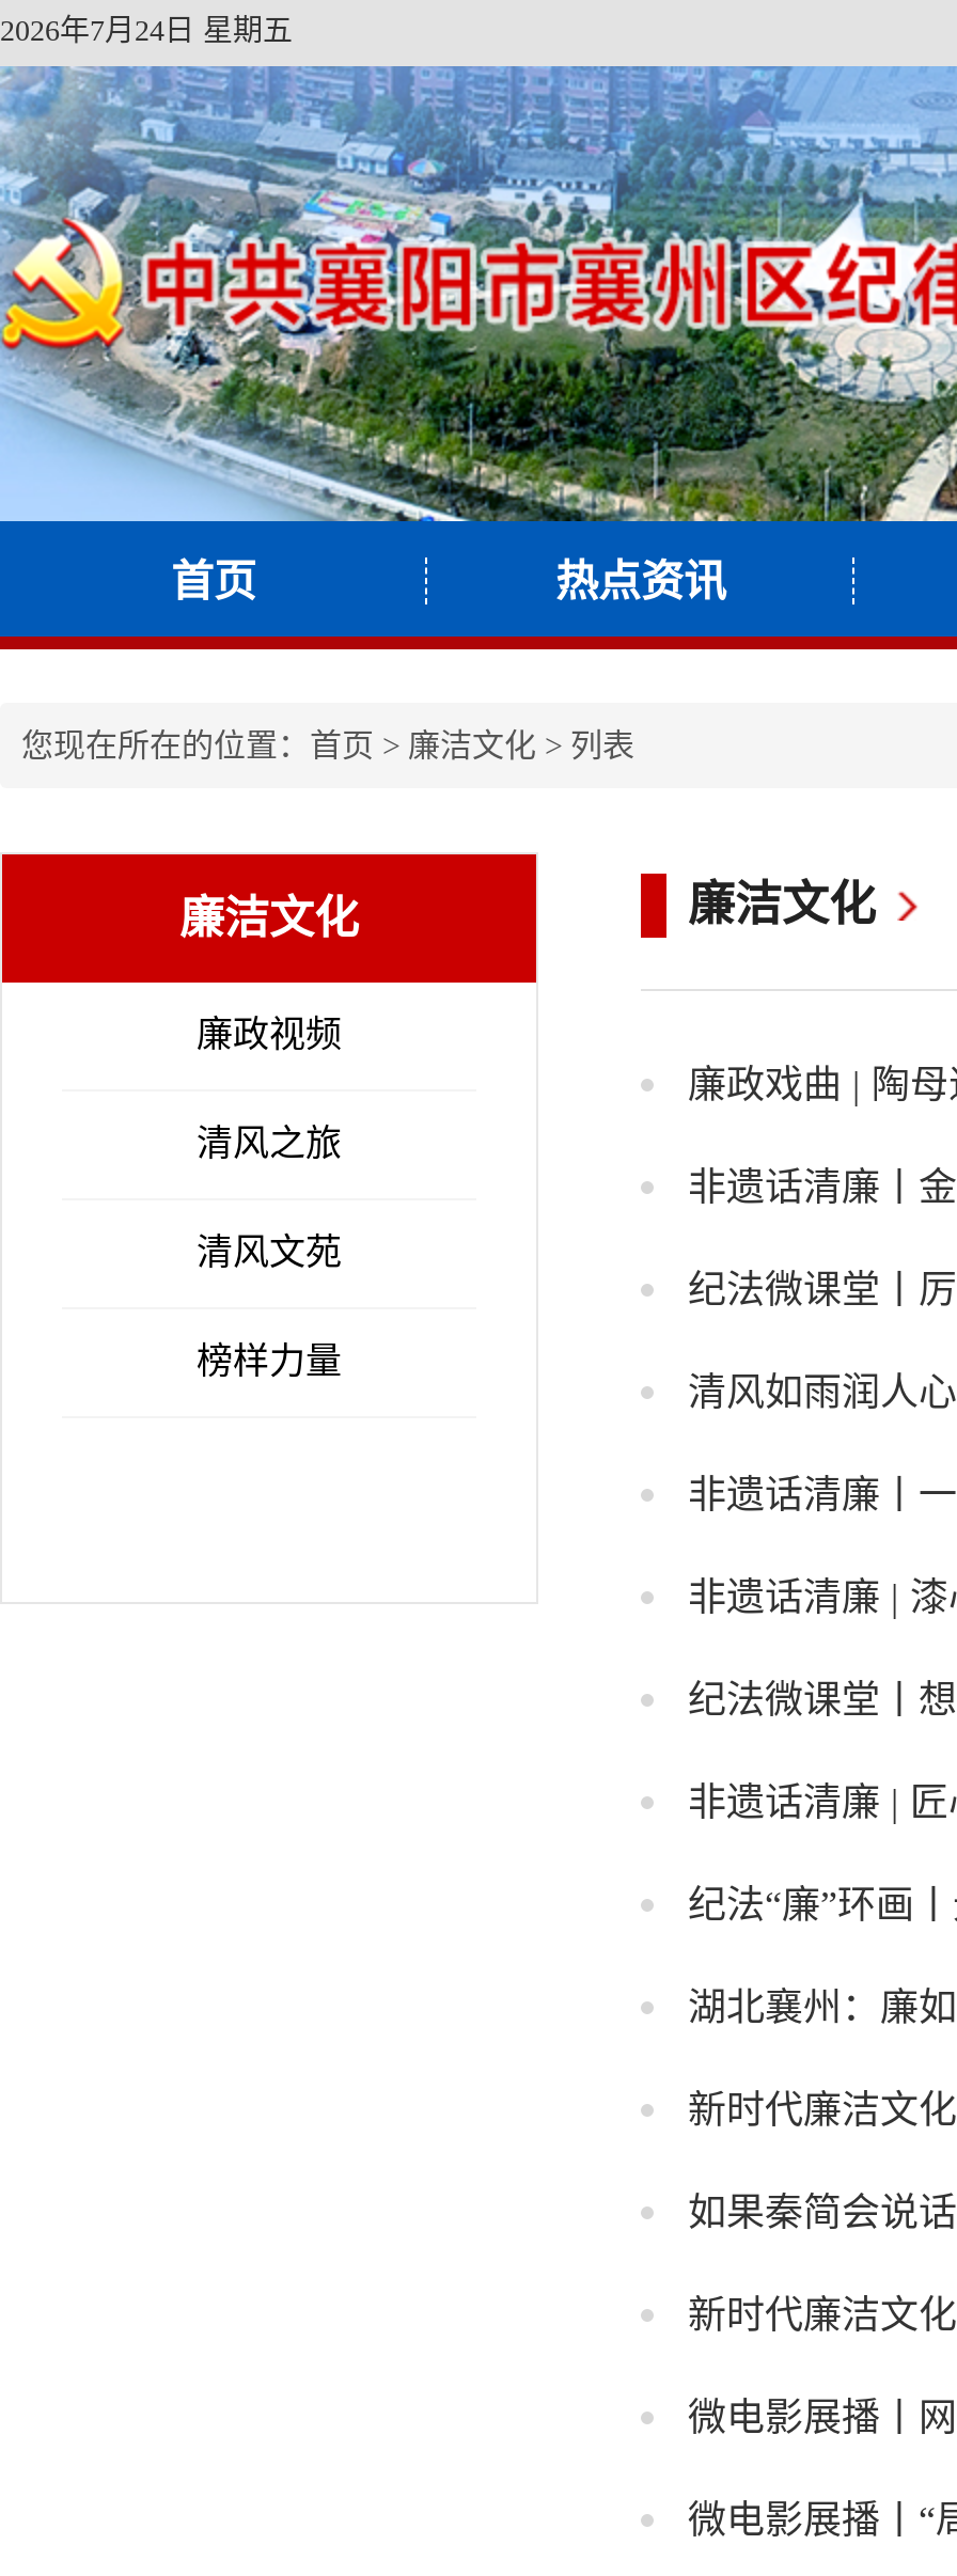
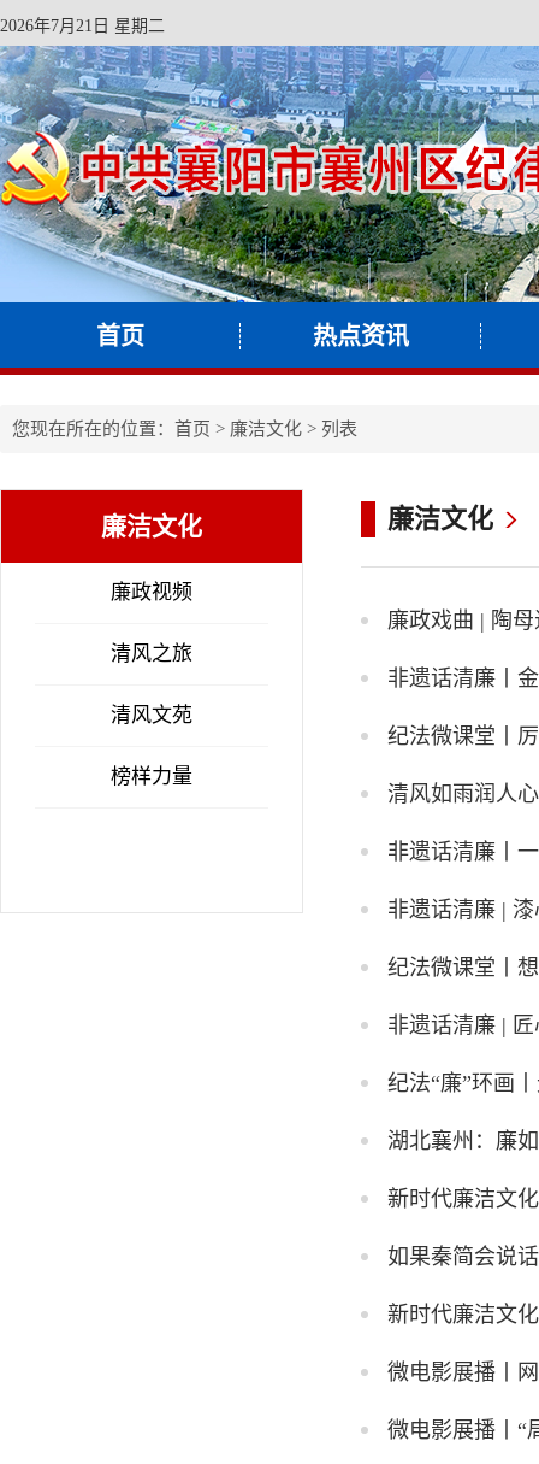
[0,15,293,47] 2026年7月24日 星期五 -> [0,17,165,35] 2026年7月21日 星期二

